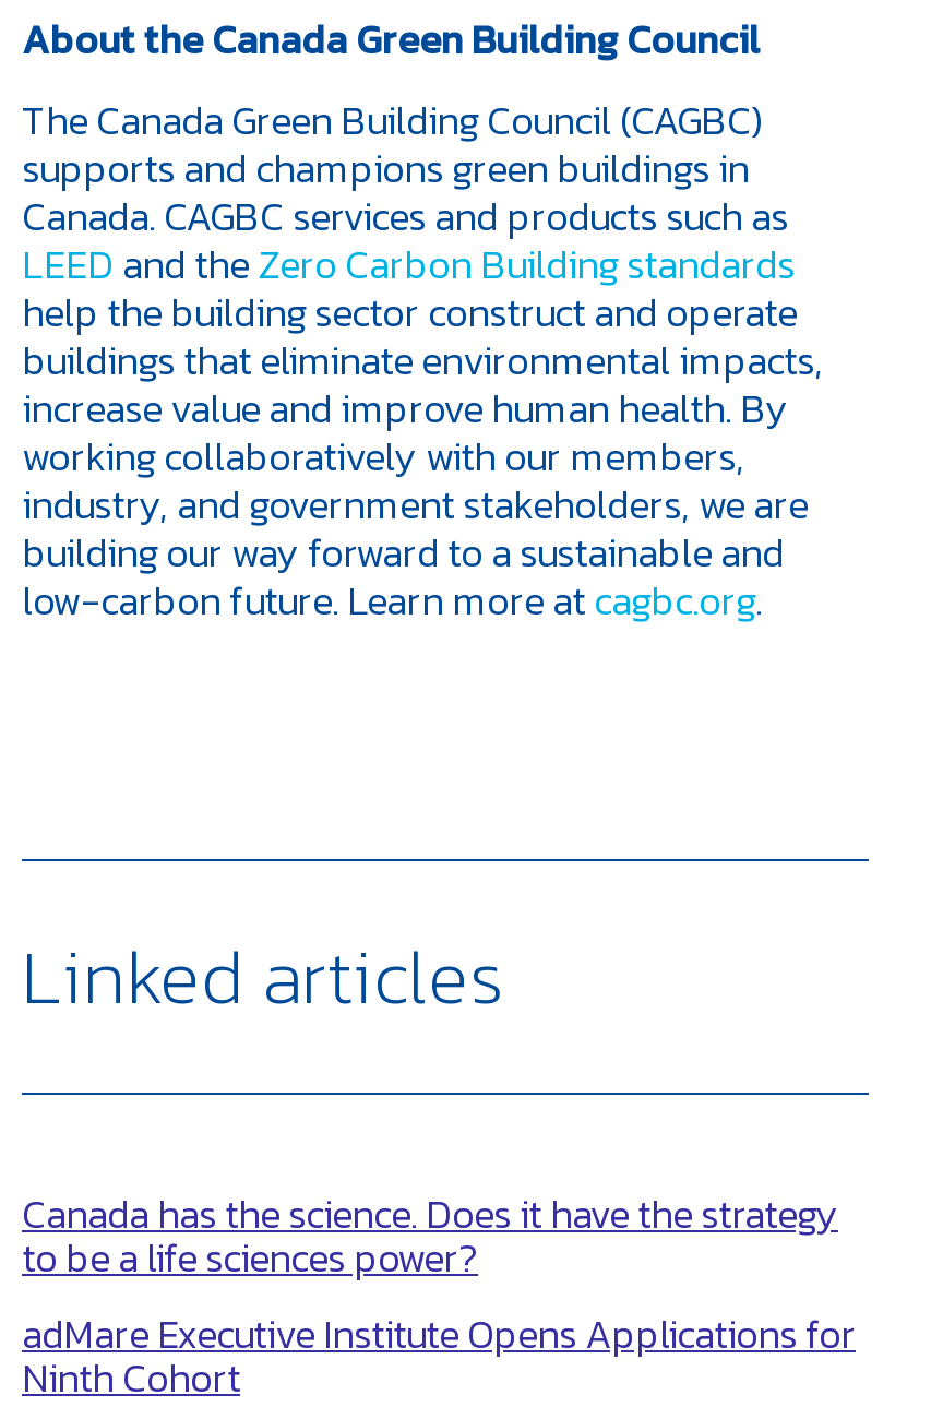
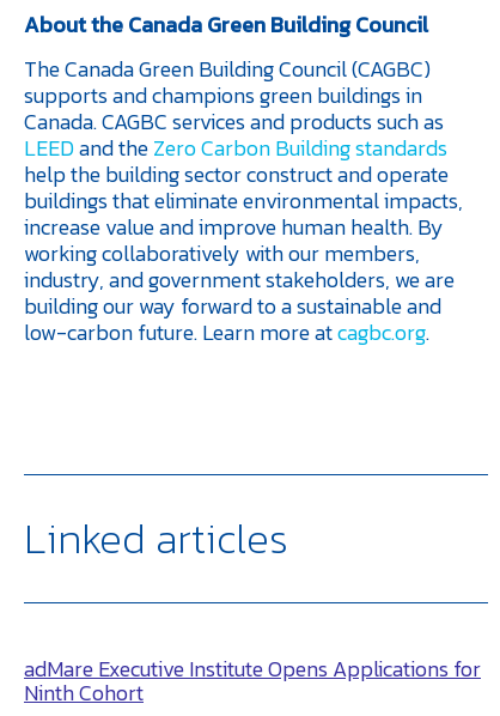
[22,1185,838,1287] Canada has the science. Does it have the strategy | to be a life sciences power? -> none

